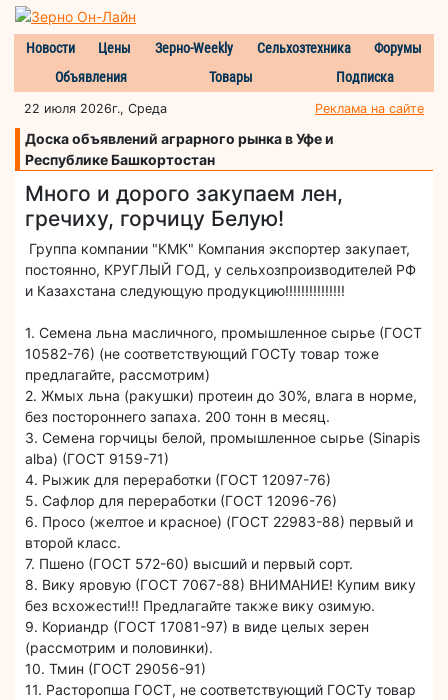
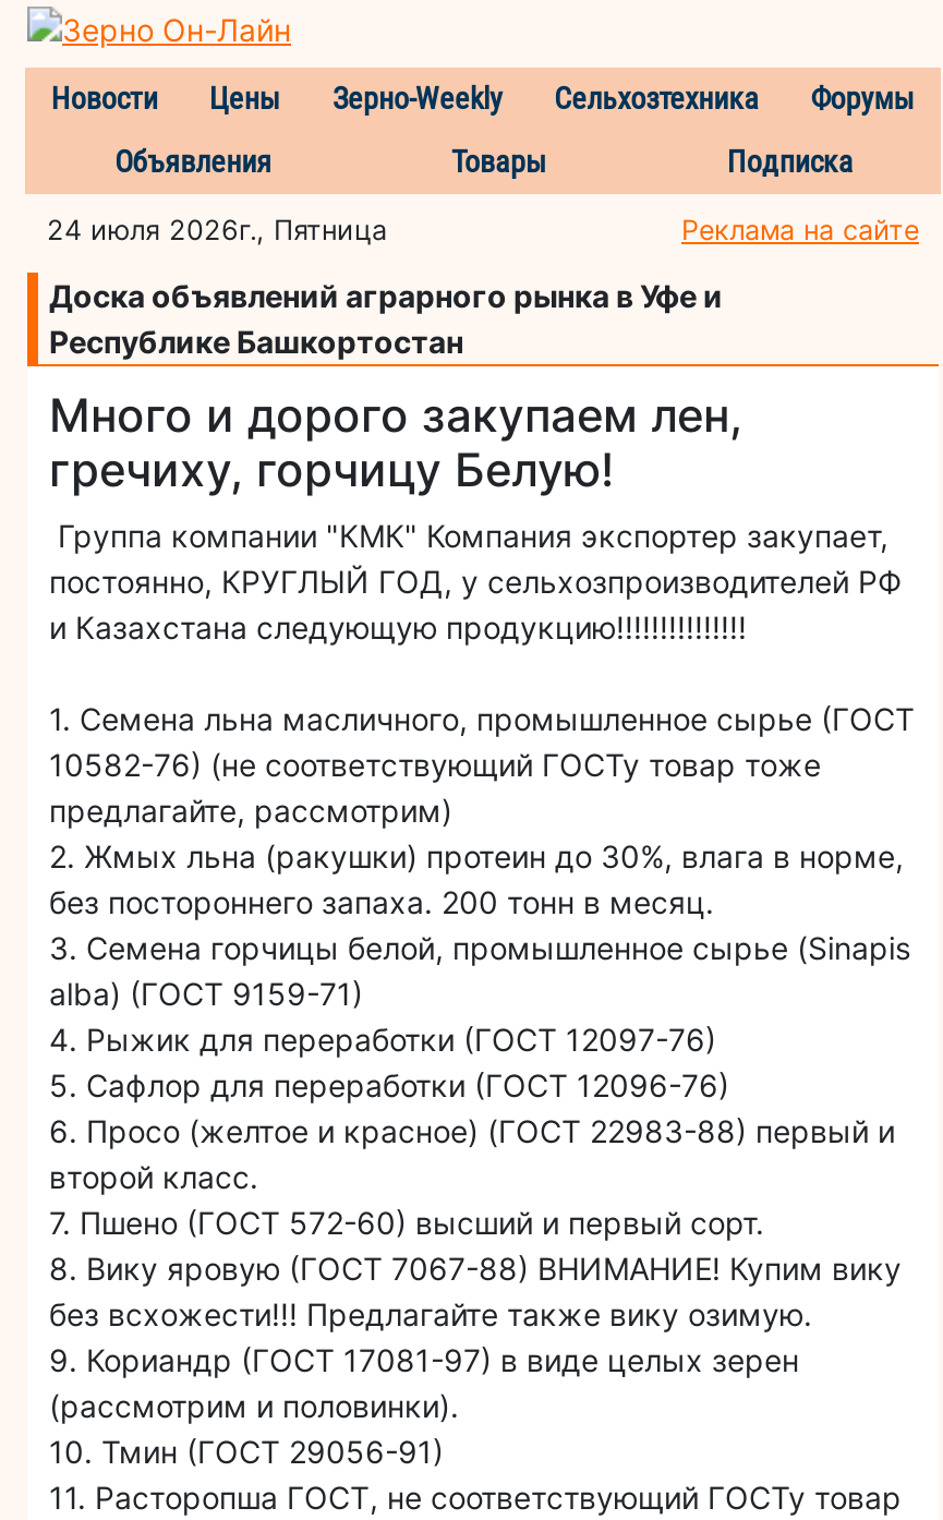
[24,101,167,116] 22 июля 2026г., Среда -> [47,213,387,246] 24 июля 2026г., Пятница

